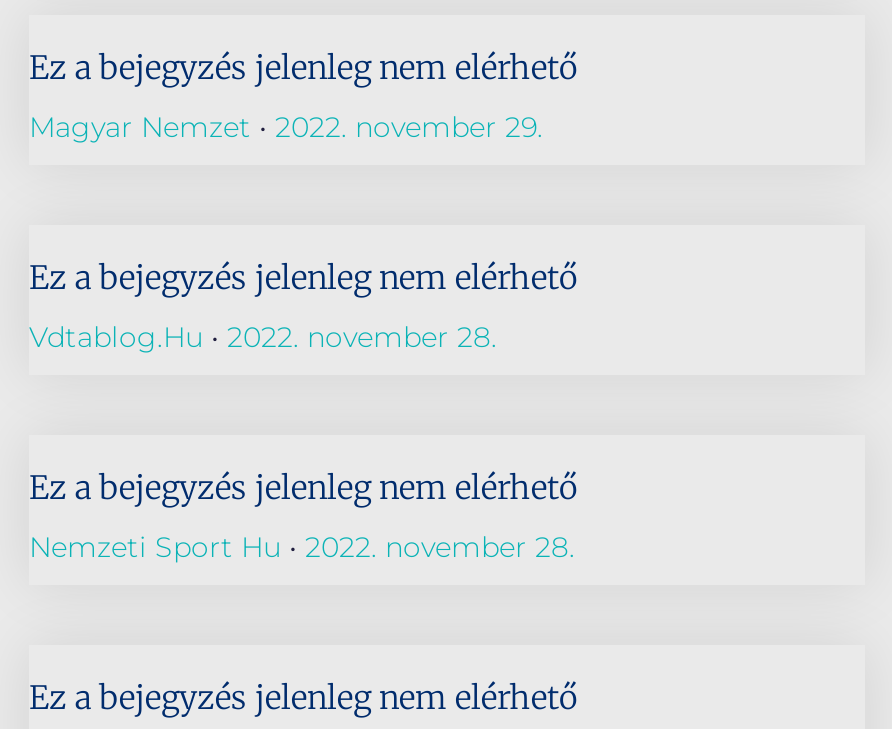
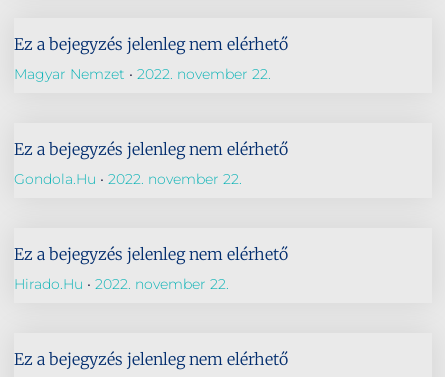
[29,109,543,145] Magyar Nemzet 2022. november 29. -> [14,65,271,83] Magyar Nemzet 2022. november 22.
[29,319,497,355] Vdtablog.hu 2022. november 28. -> [14,170,242,188] Gondola.hu 2022. november 22.
[29,529,575,565] Nemzeti Sport Hu 2022. november 28. -> [14,275,229,293] Hirado.hu 2022. november 22.

